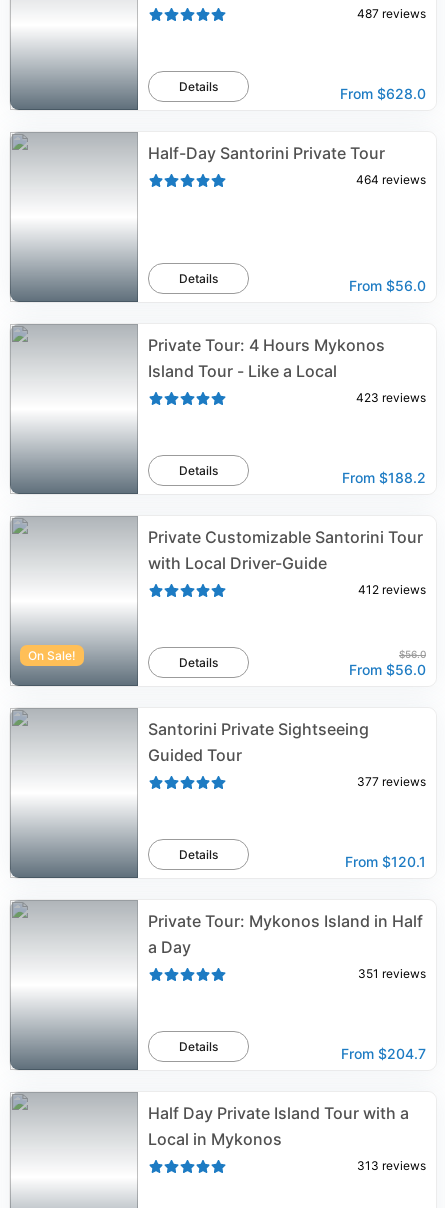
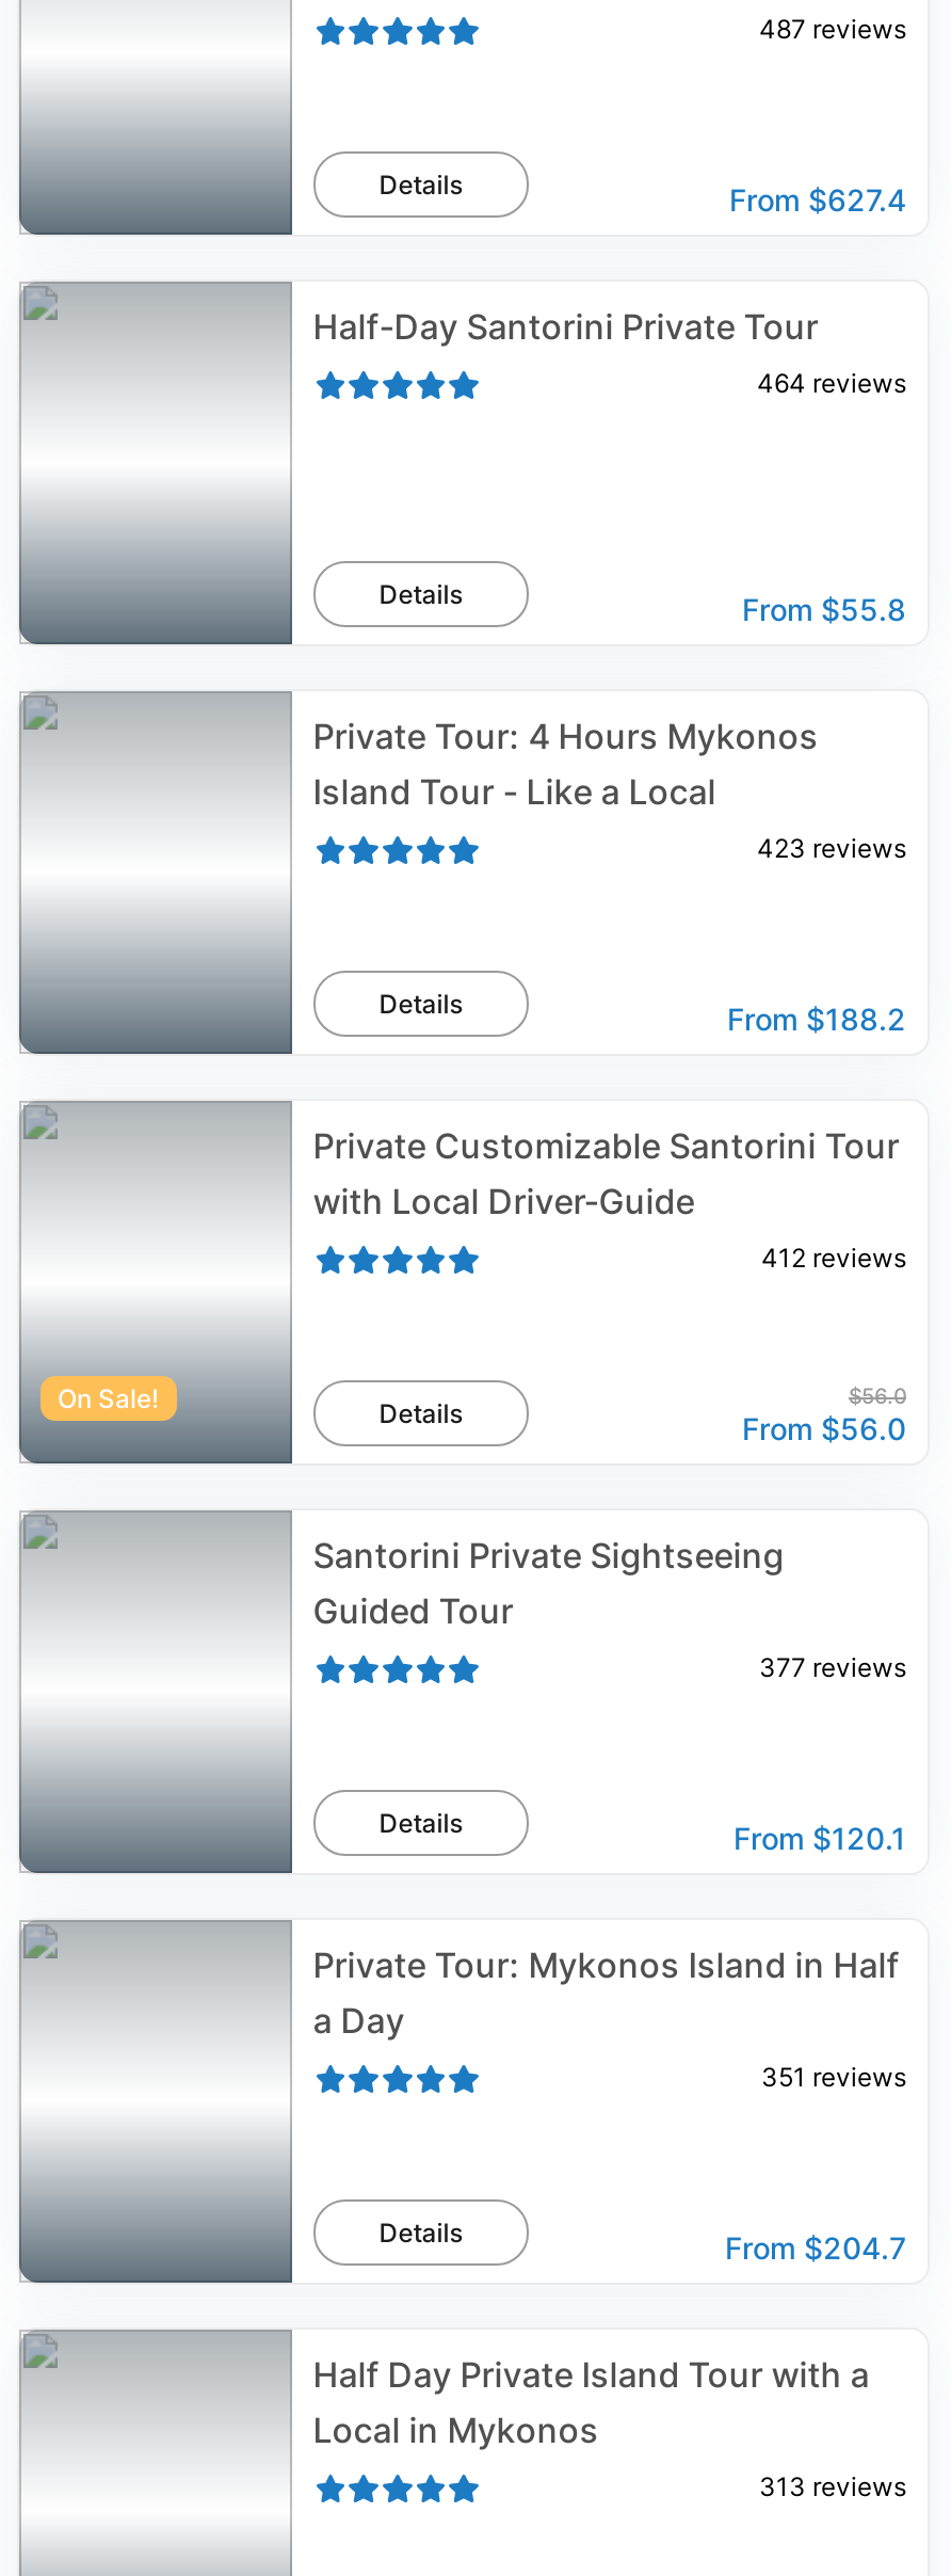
[340,85,426,102] From $628.0 -> [729,181,906,218] From $627.4
[349,277,426,294] From $56.0 -> [742,591,906,627] From $55.8

